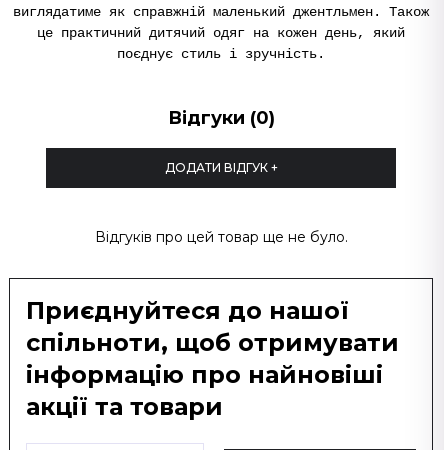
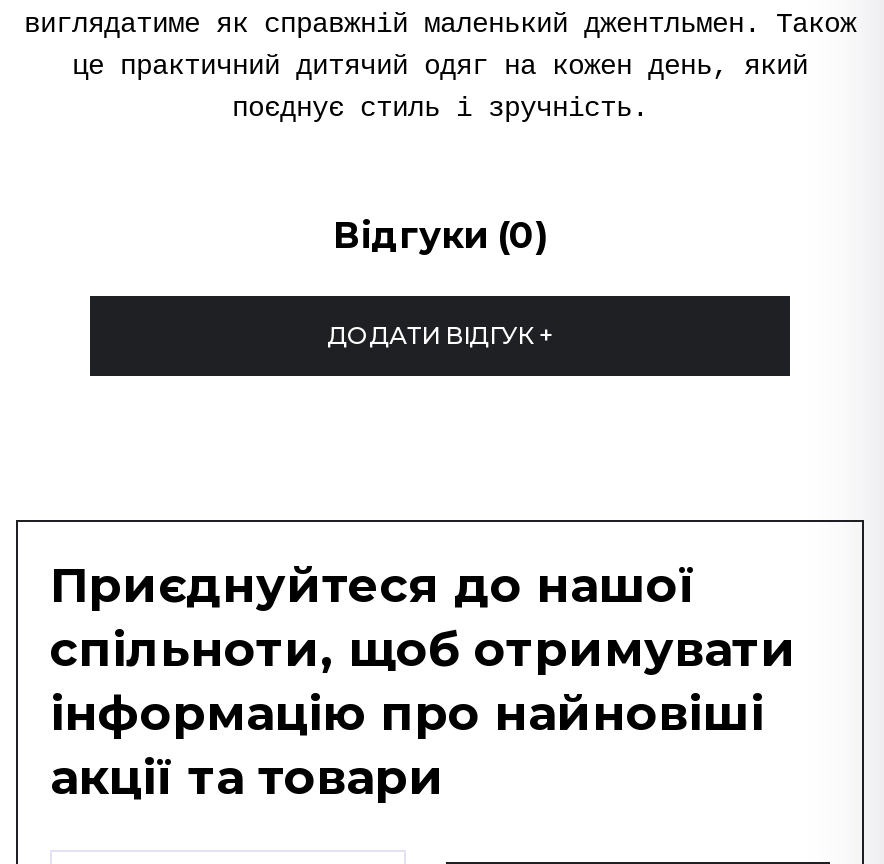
[94,228,347,246] Відгуків про цей товар ще не було. -> none

